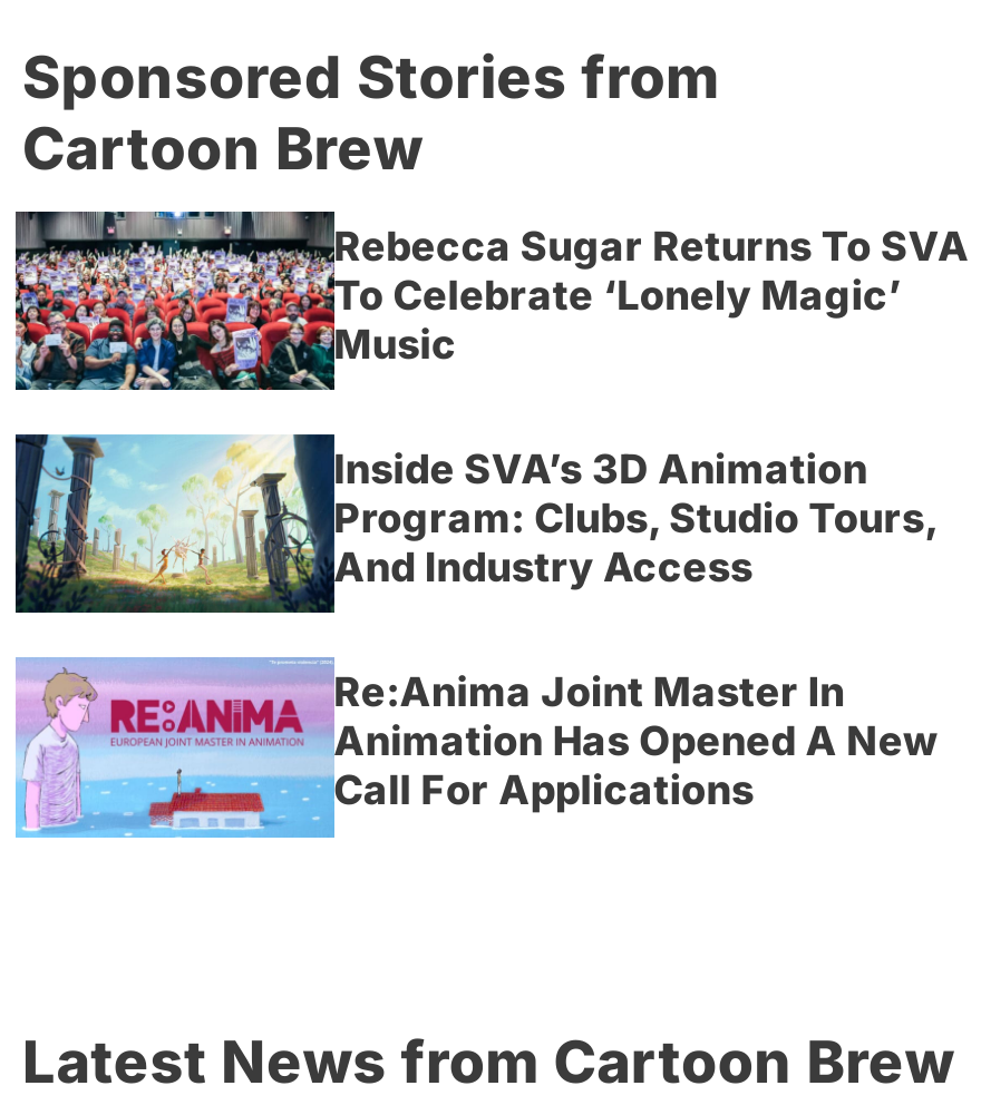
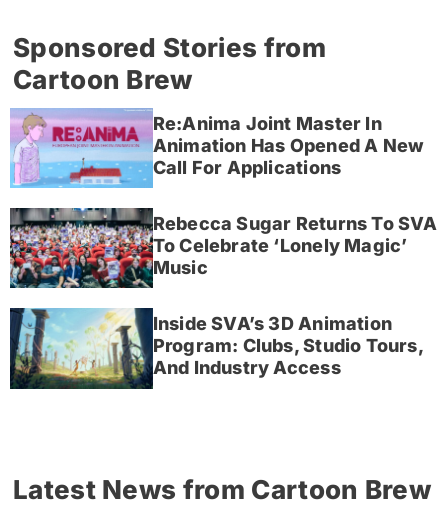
moved [11,207,969,591] -> [8,206,438,378]: [image] | Rebecca Sugar Returns To SVA | To Celebrate ‘Lonely Magic’ | Music | Inside SVA’s 3D Animation | Program: Clubs, Studio Tours, | And Industry Access
moved [16,657,939,840] -> [9,108,424,189]: [image] | Re:Anima Joint Master In | Animation Has Opened A New | Call For Applications

